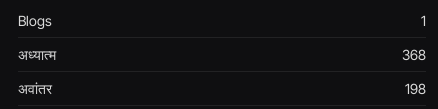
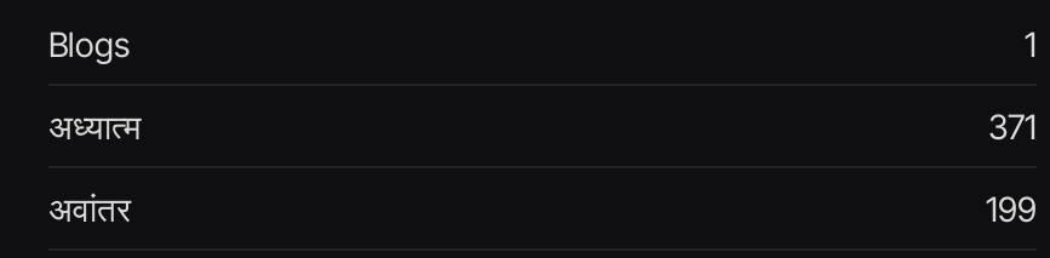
[402,46,426,63] 368 -> [988,104,1037,145] 371
[405,80,426,97] 198 -> [986,187,1037,228] 199

